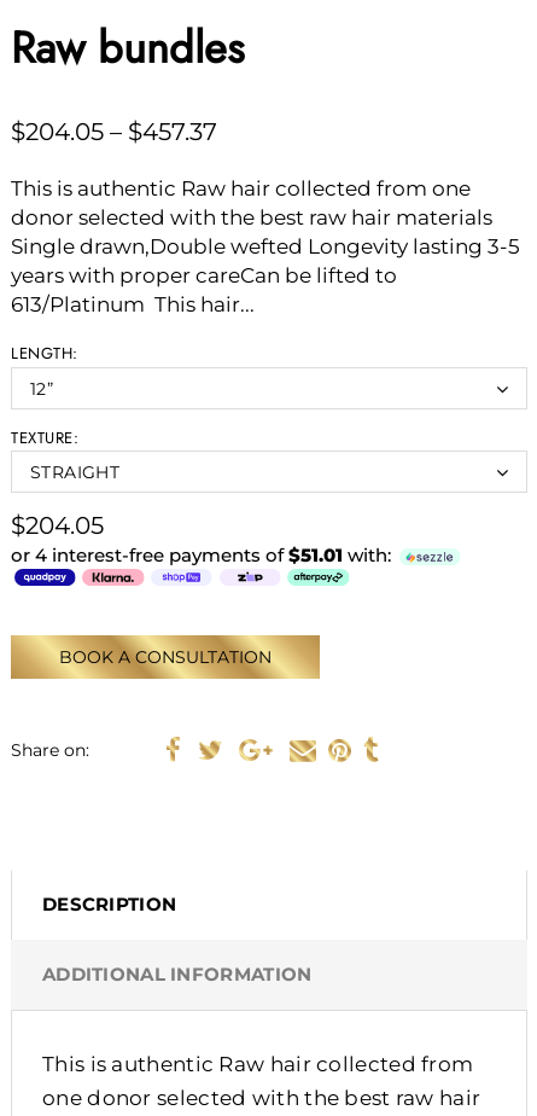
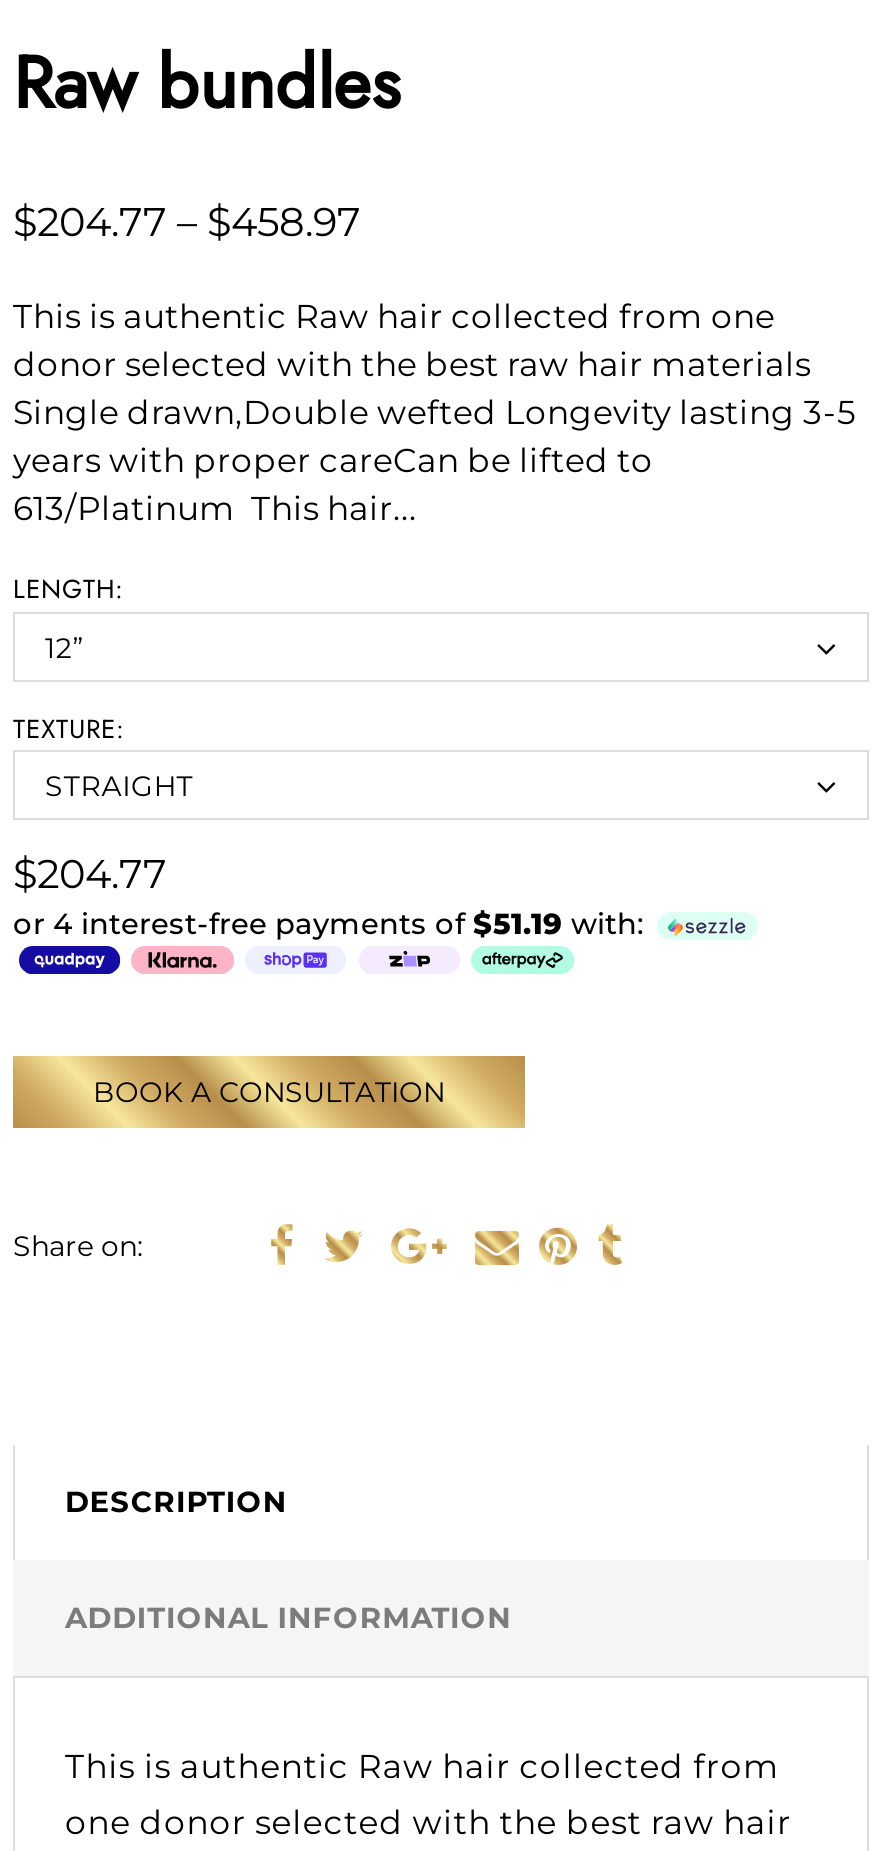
[11,118,217,147] $204.05 – $457.37 -> [13,199,361,247] $204.77 – $458.97
[11,511,104,540] $204.05 -> [13,850,167,898] $204.77
[11,545,396,566] or 4 interest-free payments of $51.01 with: -> [13,906,651,942] or 4 interest-free payments of $51.19 with:

